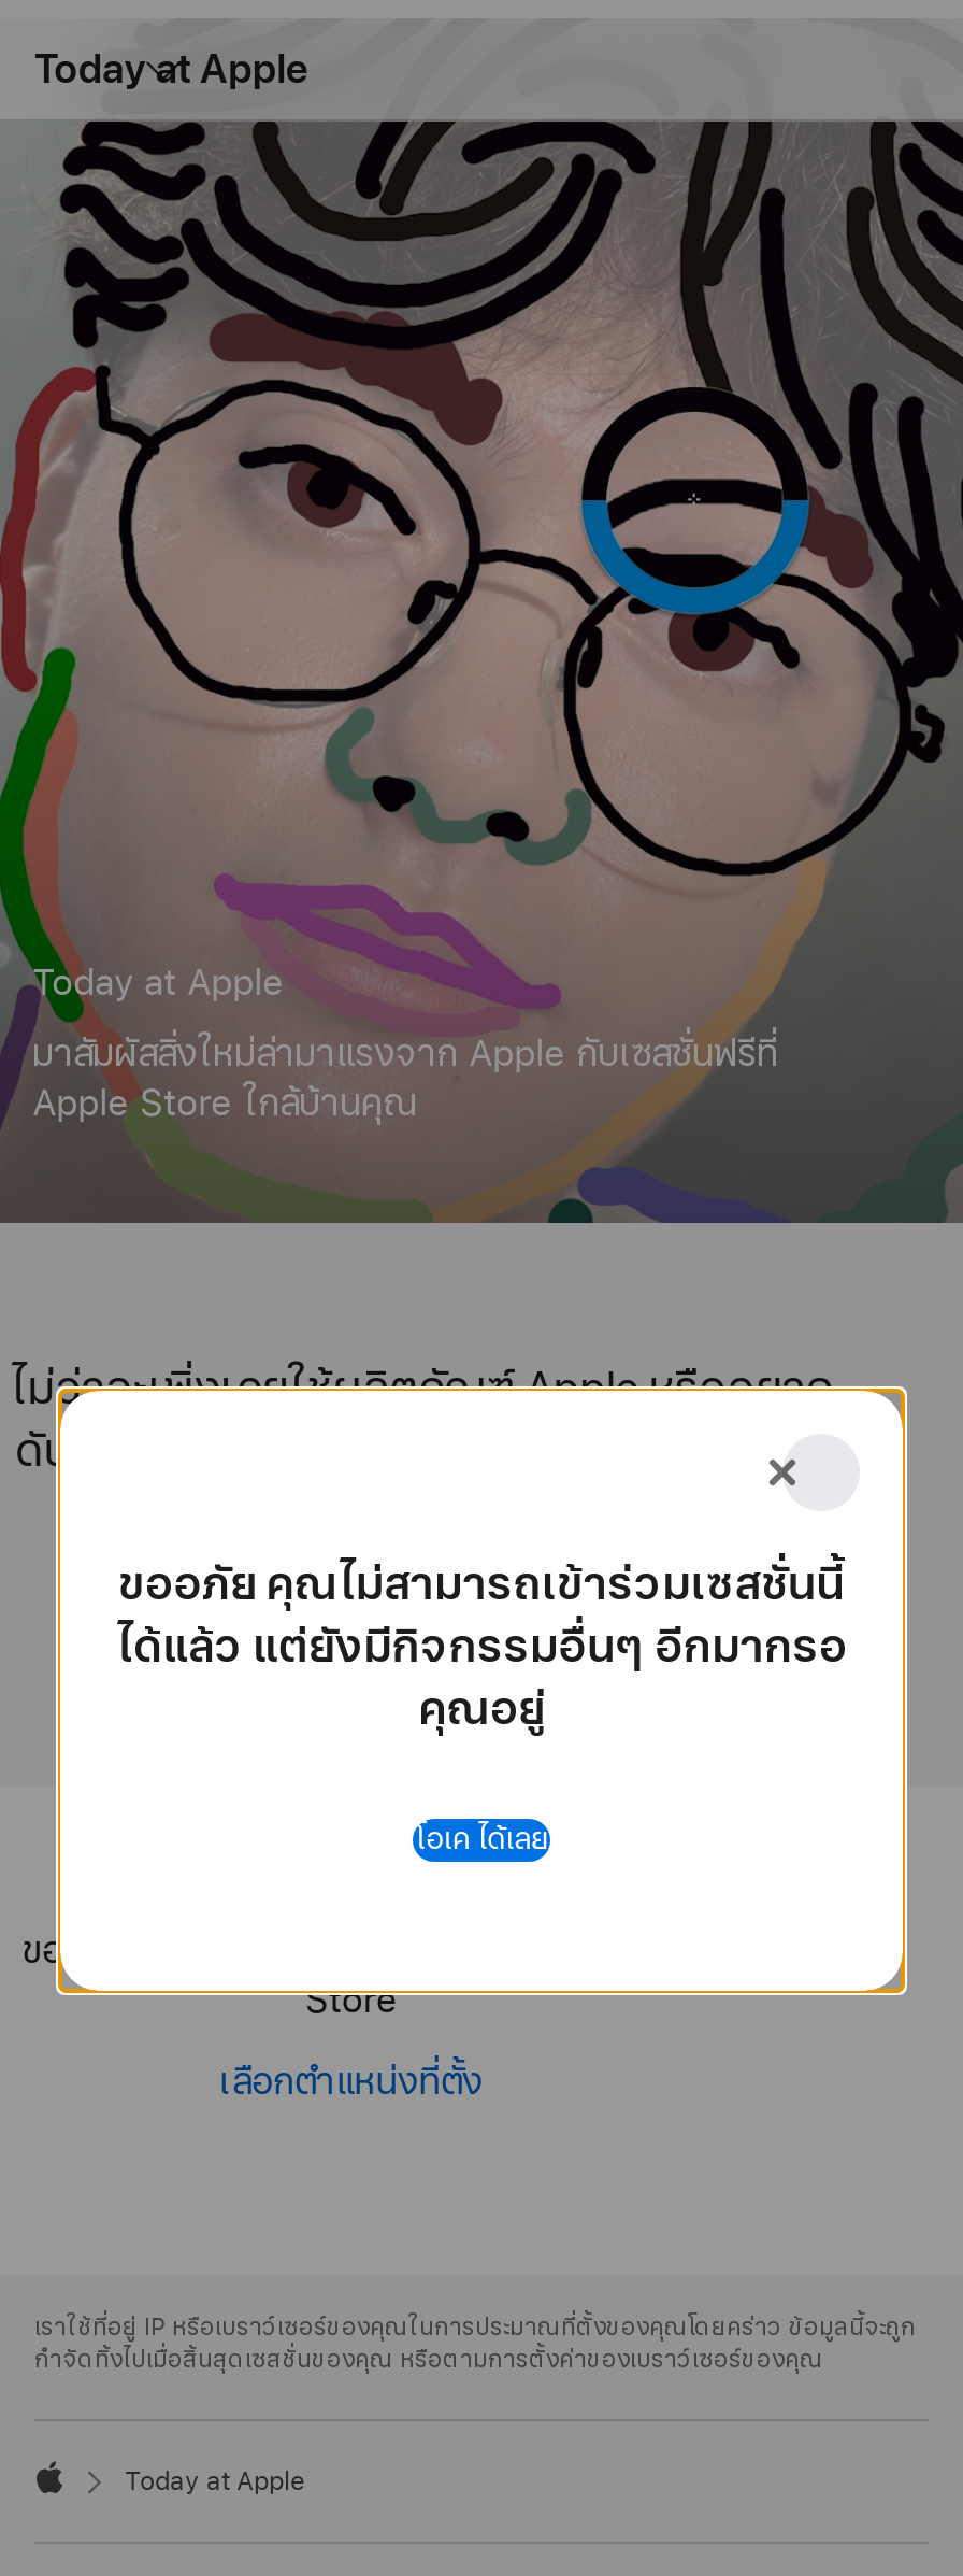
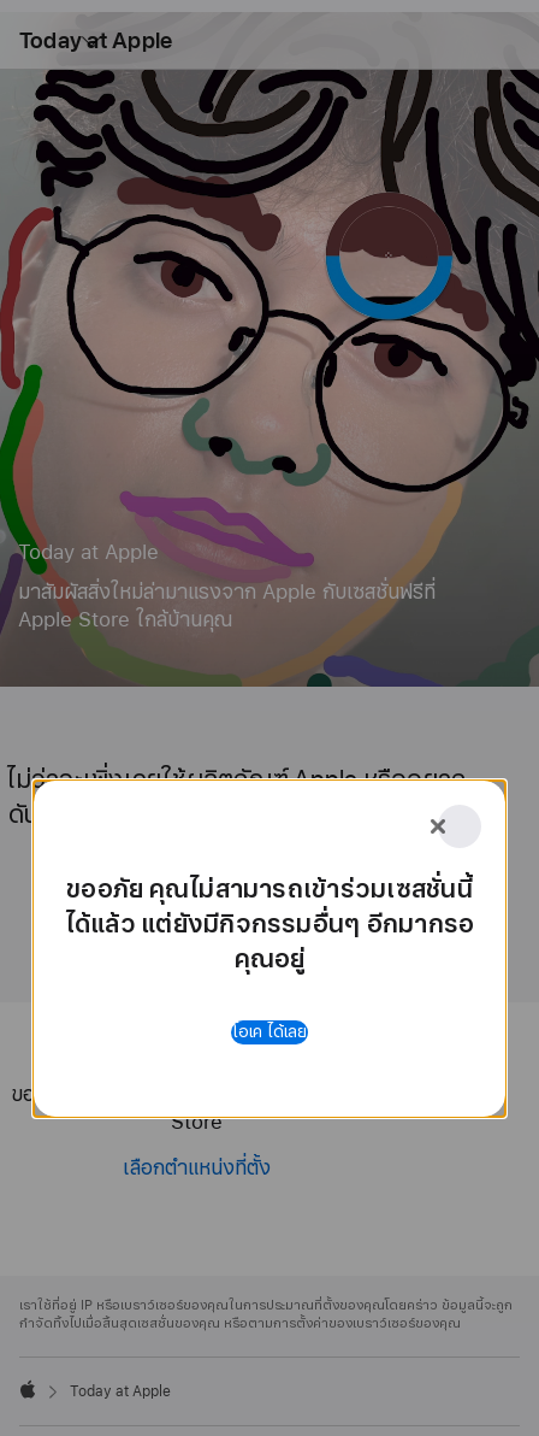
[580,343,810,614] [image] -> [325,193,454,346] [image]

